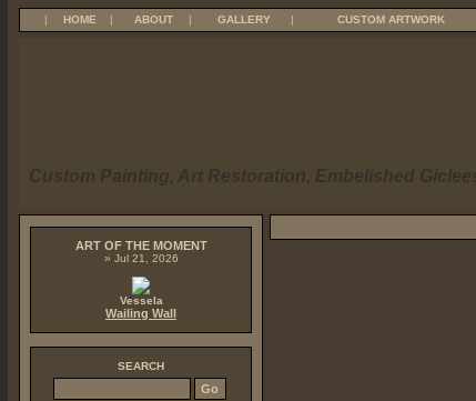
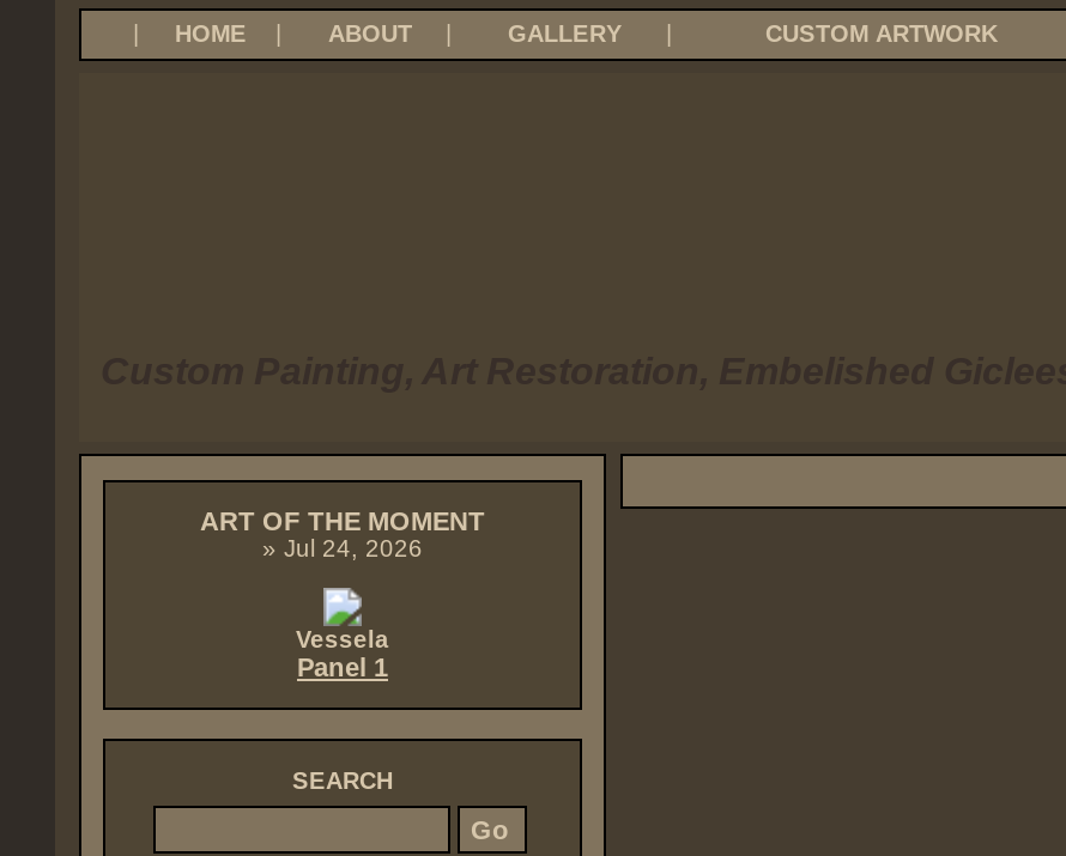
[97,252,185,264] » Jul 21, 2026 -> [248,535,437,561] » Jul 24, 2026
[105,307,176,320] Wailing Wall -> [297,652,388,681] Panel 1

